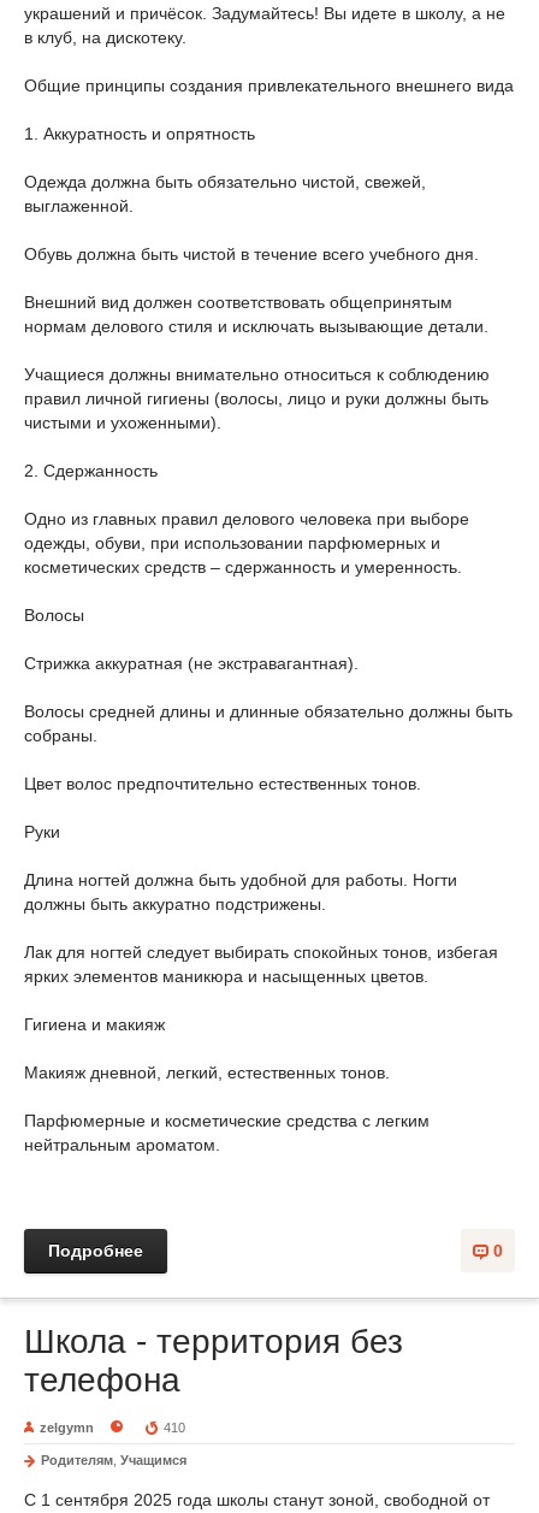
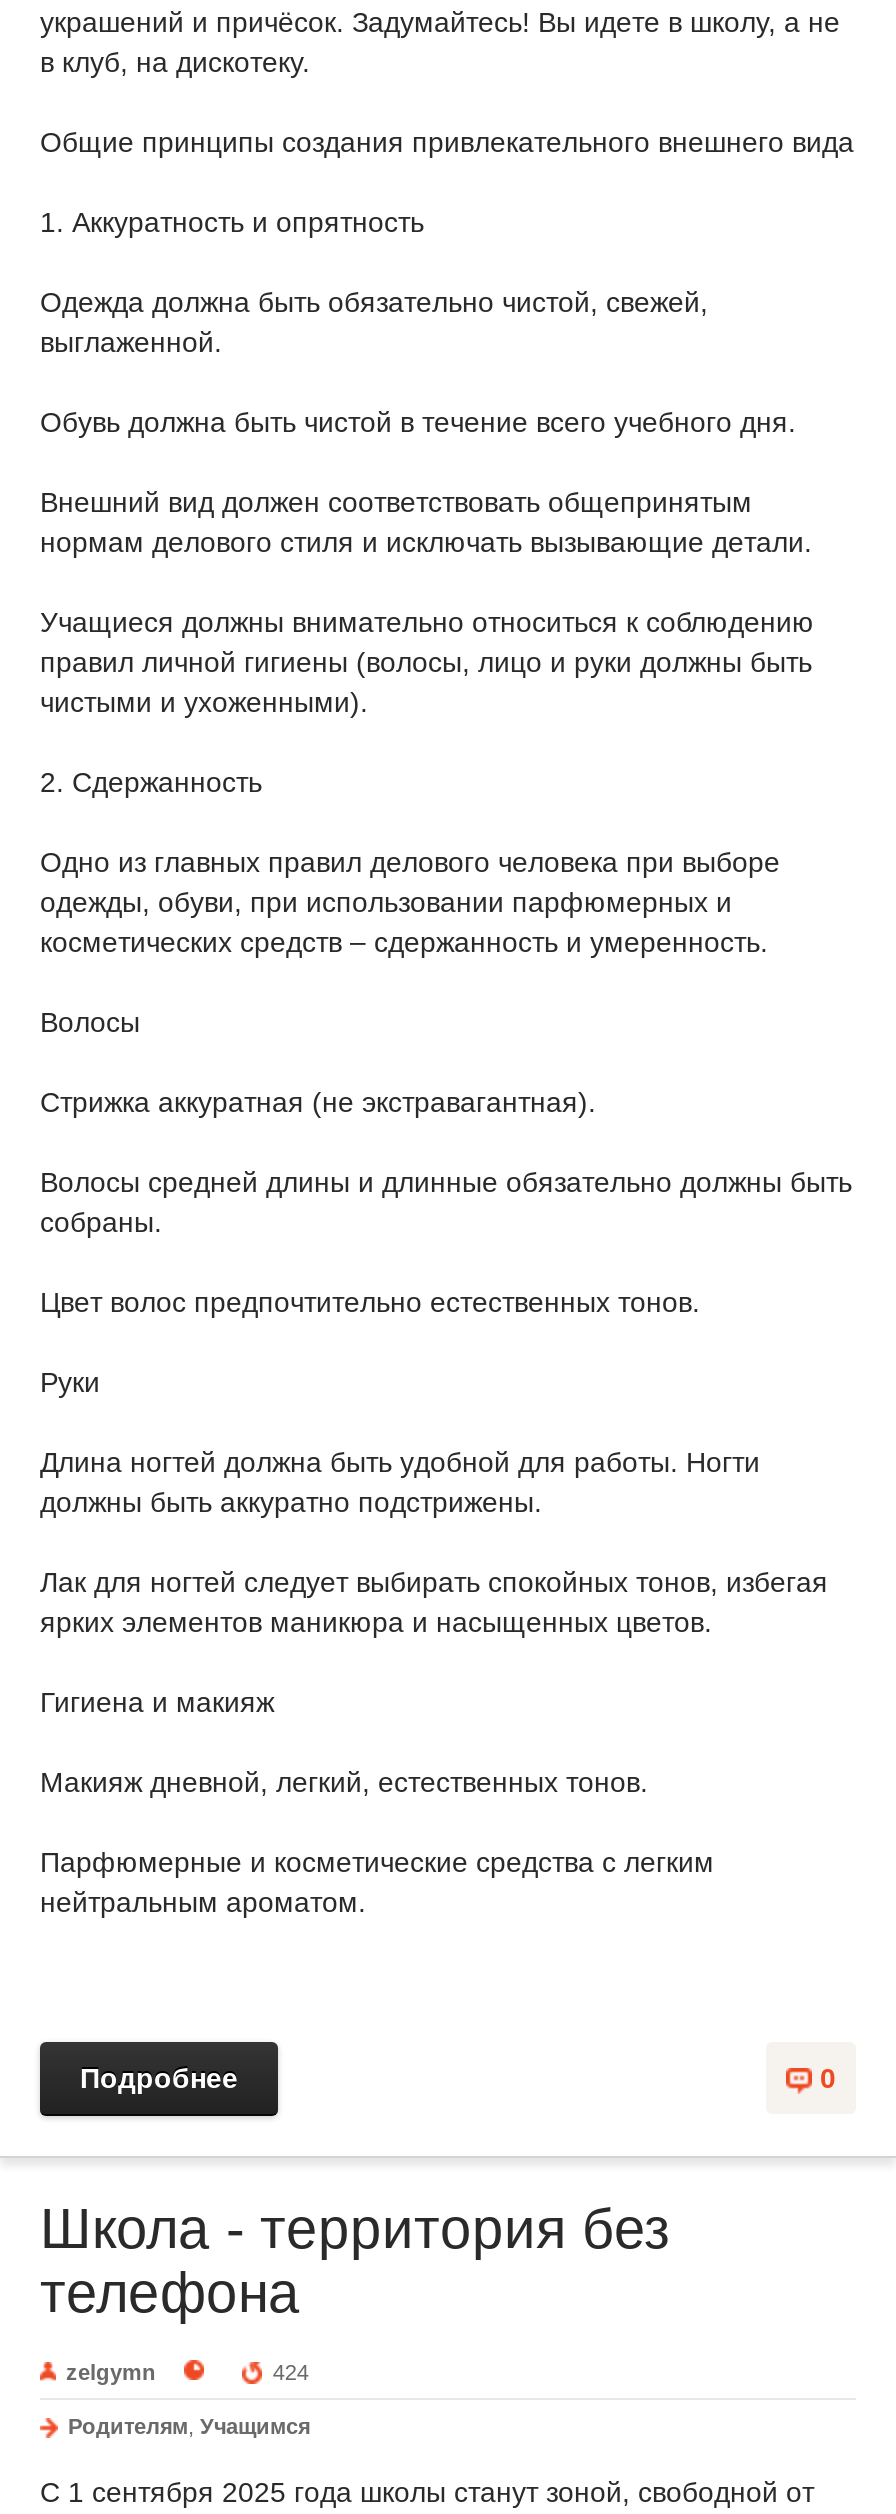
[164,1420,186,1435] 410 -> [273,2360,309,2384] 424

